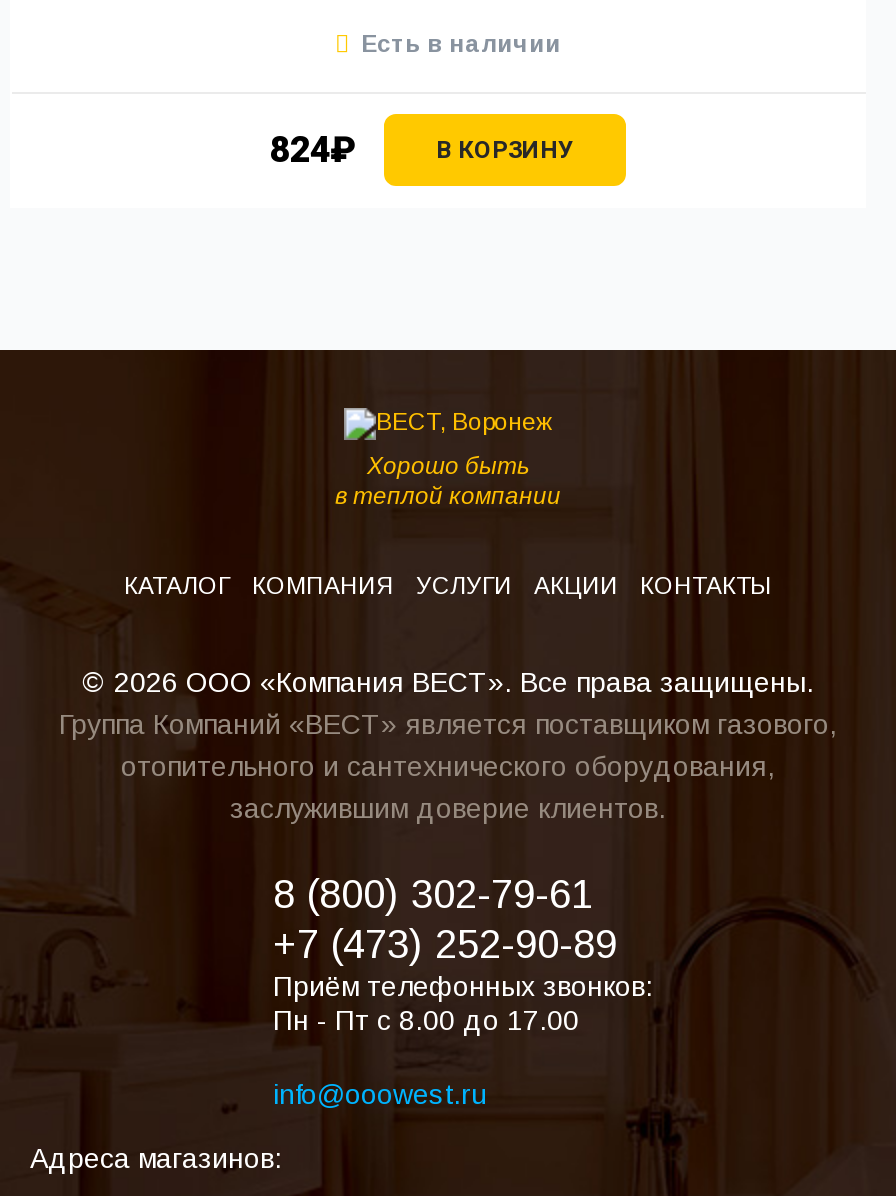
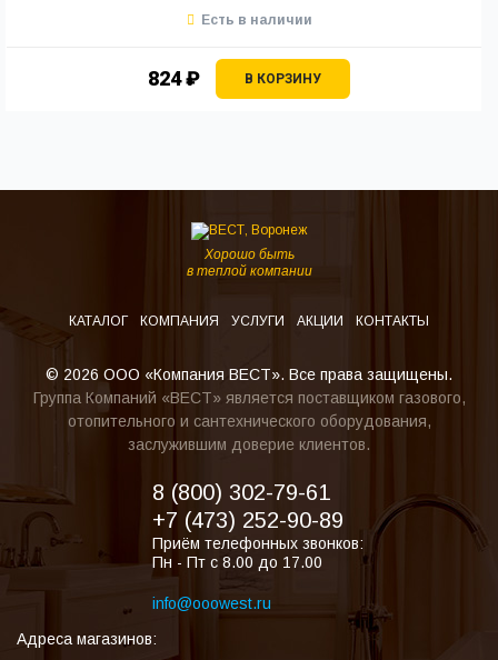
[270,128,356,170] 824₽ -> [148,67,200,90] 824 ₽

